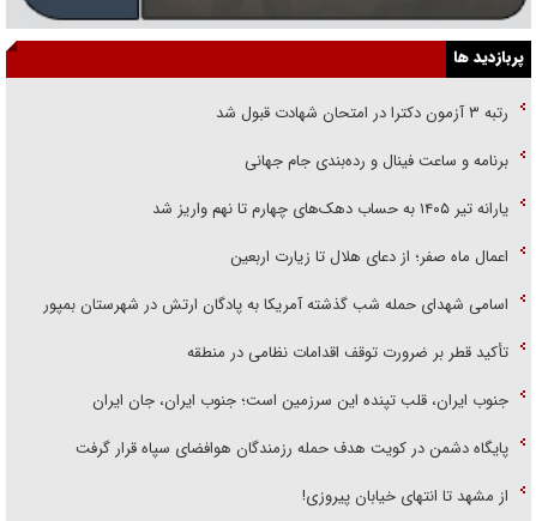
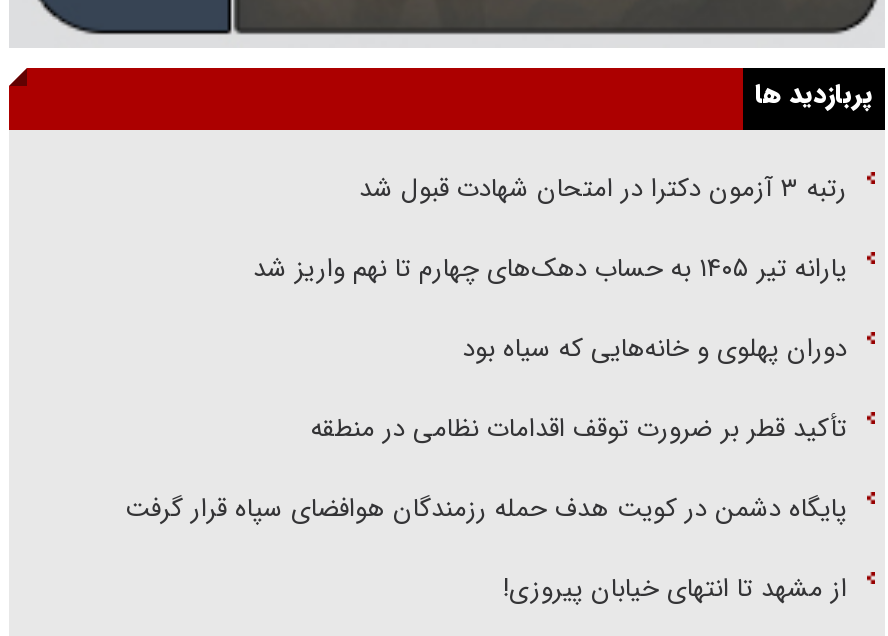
[245,149,508,174] برنامه و ساعت فینال و رده‌بندی جام جهانی -> none
[43,245,508,318] اعمال ماه صفر؛ از دعای هلال تا زیارت اربعین | اسامی شهدای حمله شب گذشته آمریکا به پادگان ارتش در شهرستان بمپور -> [455,329,847,371] دوران پهلوی و خانه‌هایی که سیاه بود
[92,389,508,414] جنوب ایران، قلب تپنده این سرزمین است؛ جنوب ایران، جان ایران -> none

